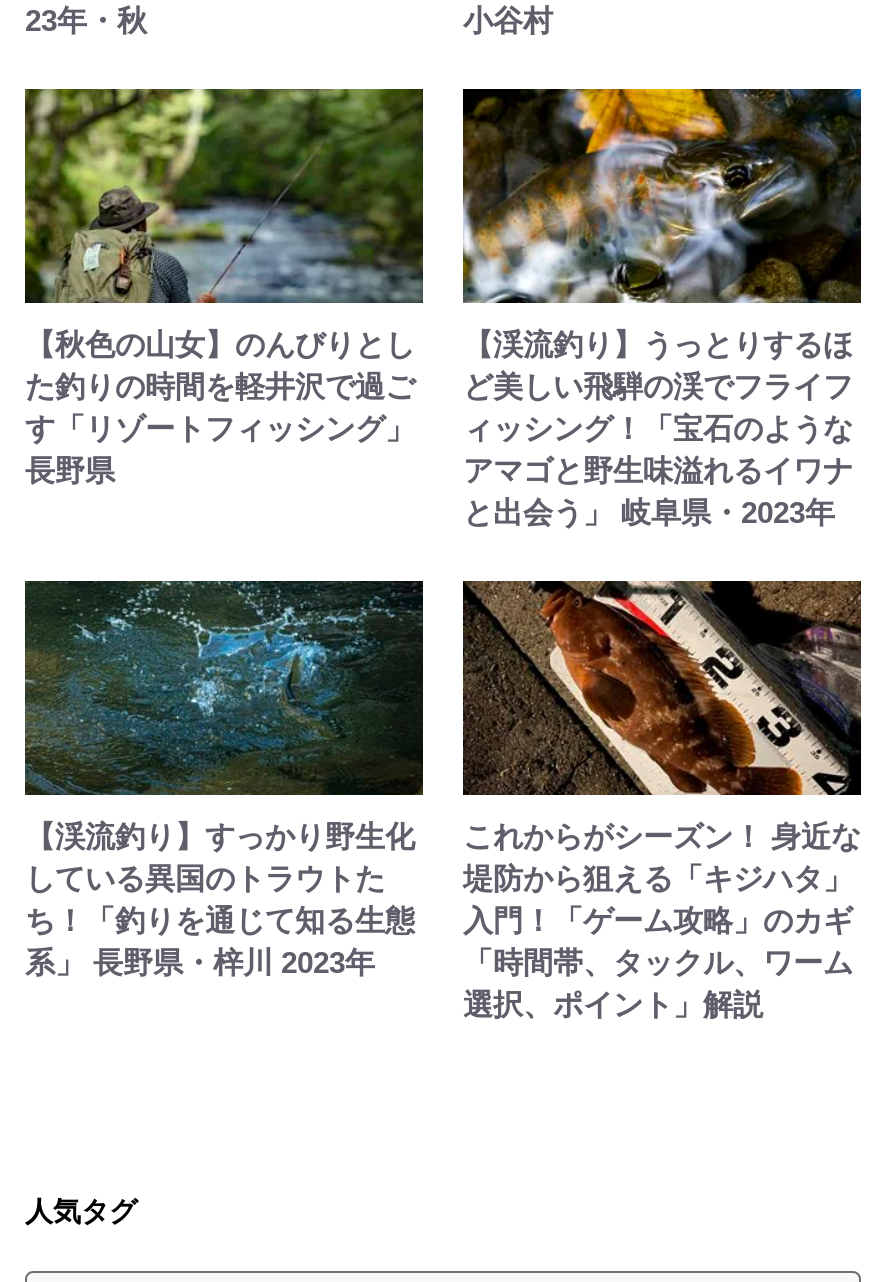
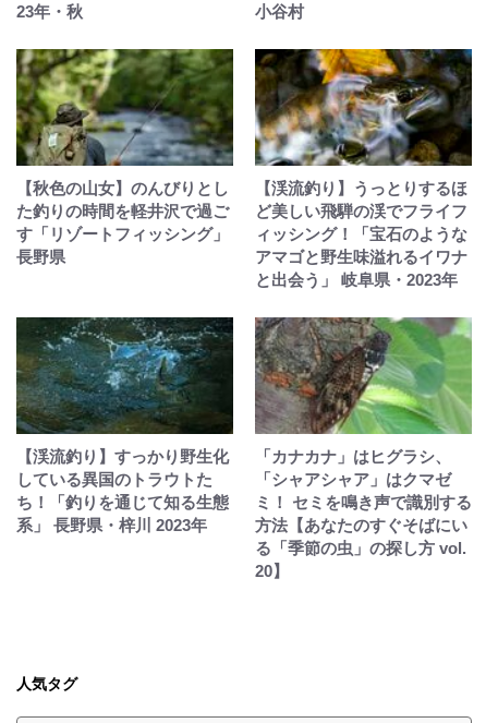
[463,578,863,1022] [image] | これからがシーズン！ 身近な | 堤防から狙える「キジハタ」 | 入門！「ゲーム攻略」のカギ | 「時間帯、タックル、ワーム | 選択、ポイント」解説 -> [255,316,473,580] [image] | 「カナカナ」はヒグラシ、 | 「シャアシャア」はクマゼ | ミ！ セミを鳴き声で識別する | 方法【あなたのすぐそばにい | る「季節の虫」の探し方 vol. | 20】

